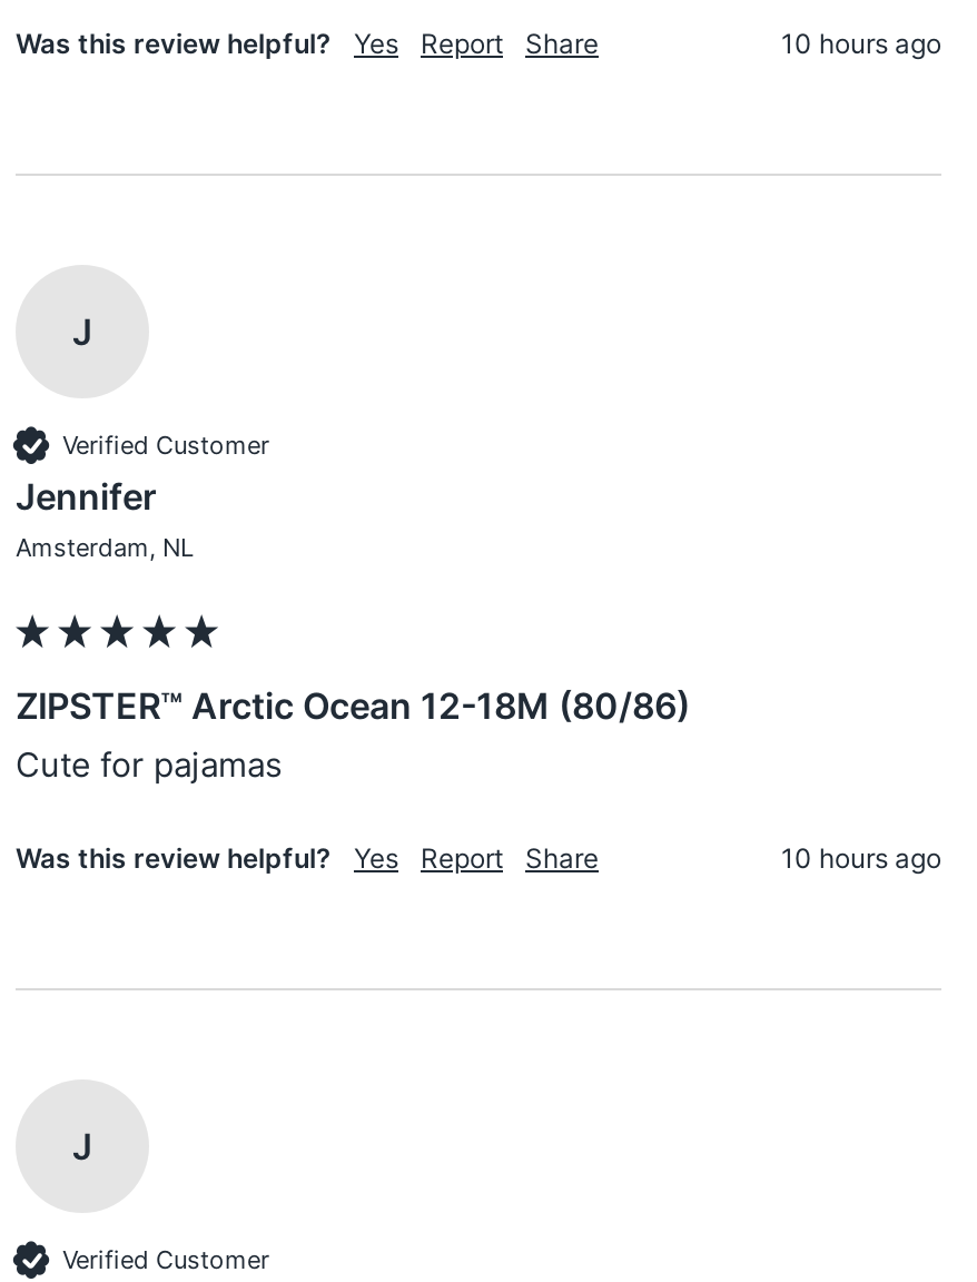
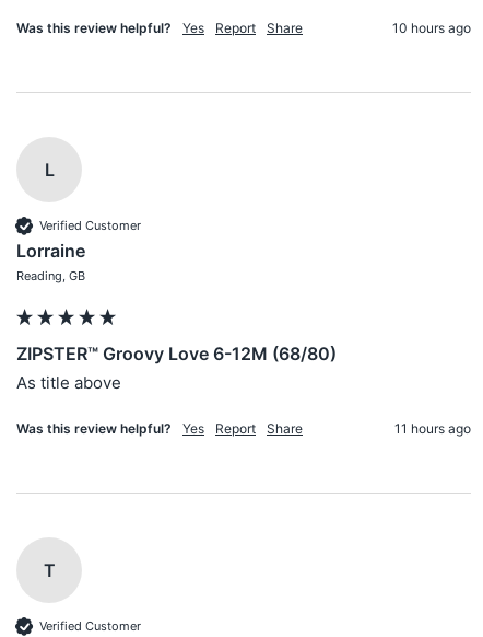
[72,310,92,354] J -> [44,159,54,181] L
[16,474,194,563] Jennifer | Amsterdam, NL -> [16,240,85,284] Lorraine | Reading, GB
[16,684,690,786] ZIPSTER™ Arctic Ocean 12-18M (80/86) | Cute for pajamas -> [16,343,337,393] ZIPSTER™ Groovy Love 6-12M (68/80) | As title above
[781,842,941,875] 10 hours ago -> [394,420,471,437] 11 hours ago
[72,1124,92,1169] J -> [43,559,55,581] T

